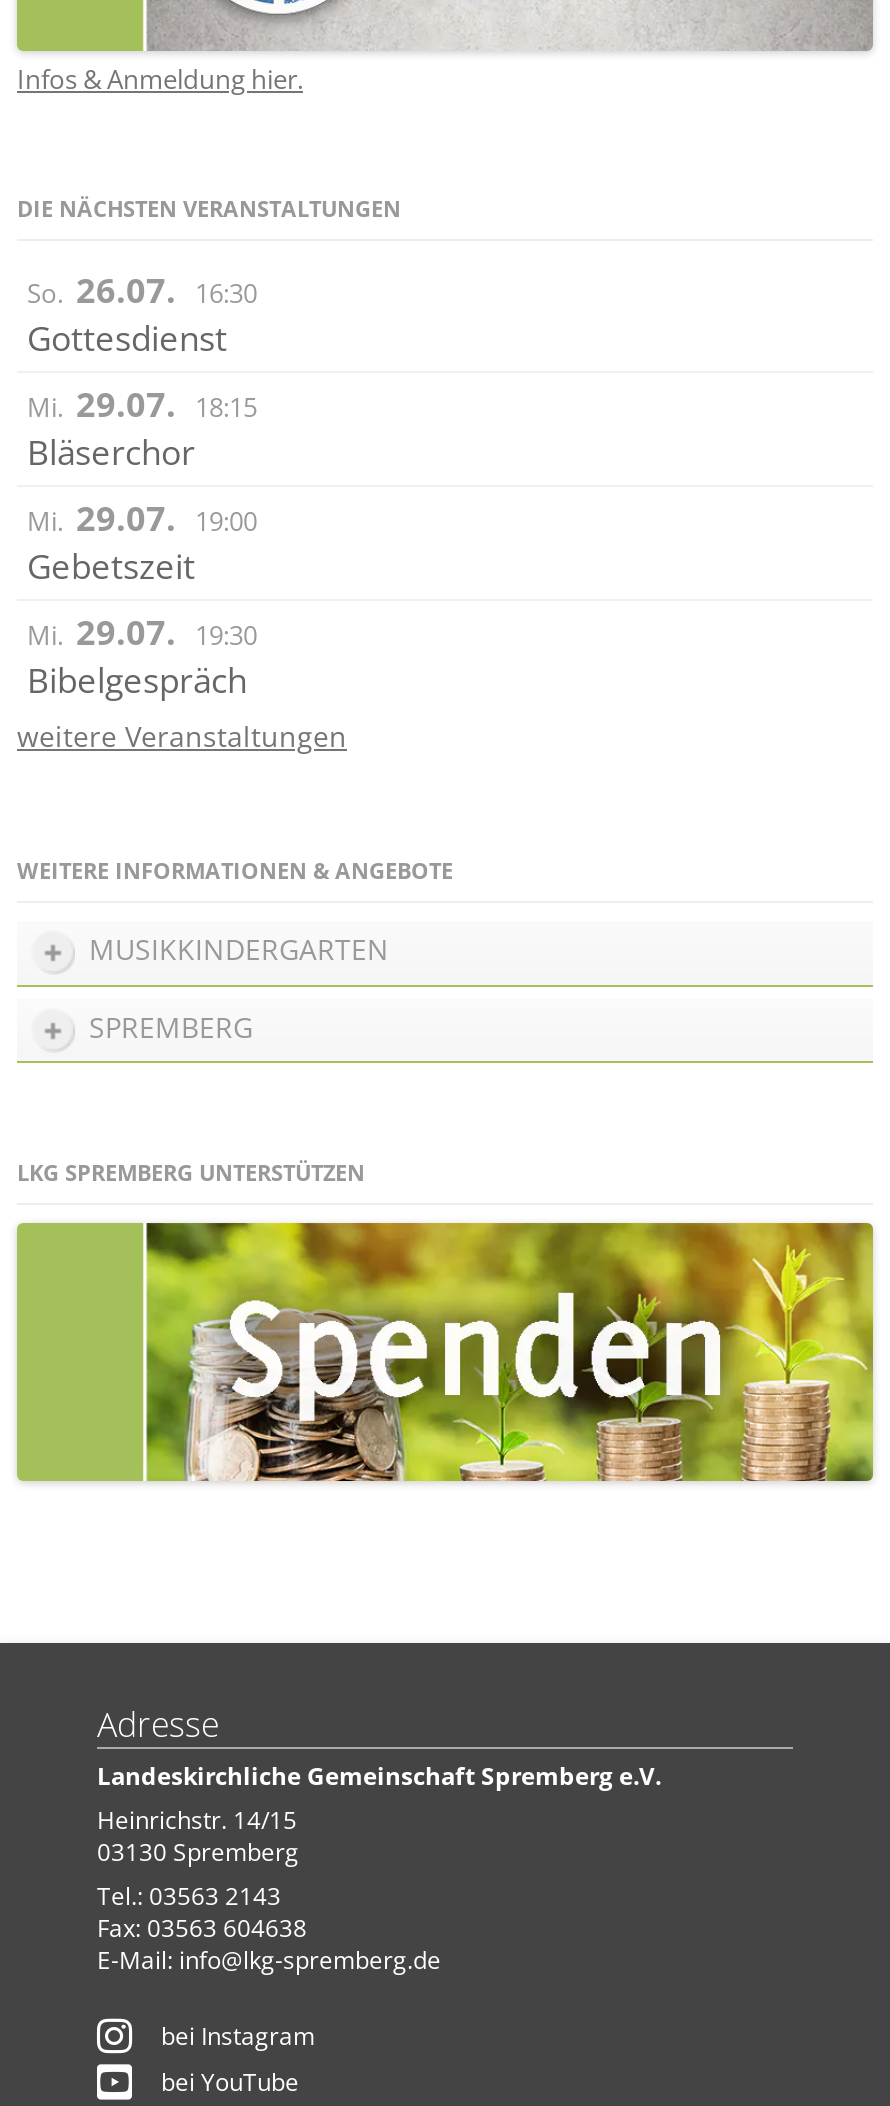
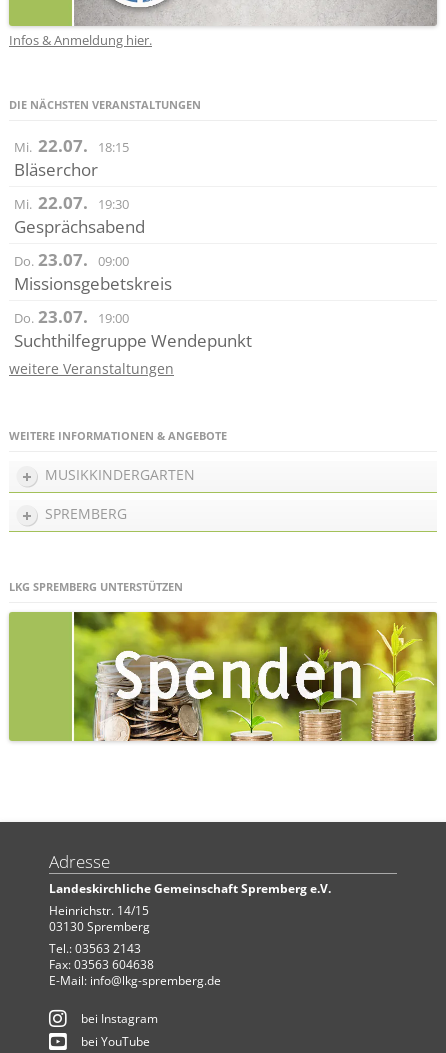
[27,268,257,428] So. 26.07. 16:30 | Gottesdienst | Mi. 29.07. 18:15 -> [14,134,129,157] Mi. 22.07. 18:15
moved [27,430,195,476] -> [14,158,98,181]: Bläserchor
[27,496,257,704] Mi. 29.07. 19:00 | Gebetszeit | Mi. 29.07. 19:30 | Bibelgespräch -> [14,191,252,352] Mi. 22.07. 19:30 | Gesprächsabend | Do. 23.07. 09:00 | Missionsgebetskreis | Do. 23.07. 19:00 | Suchthilfegruppe Wendepunkt

